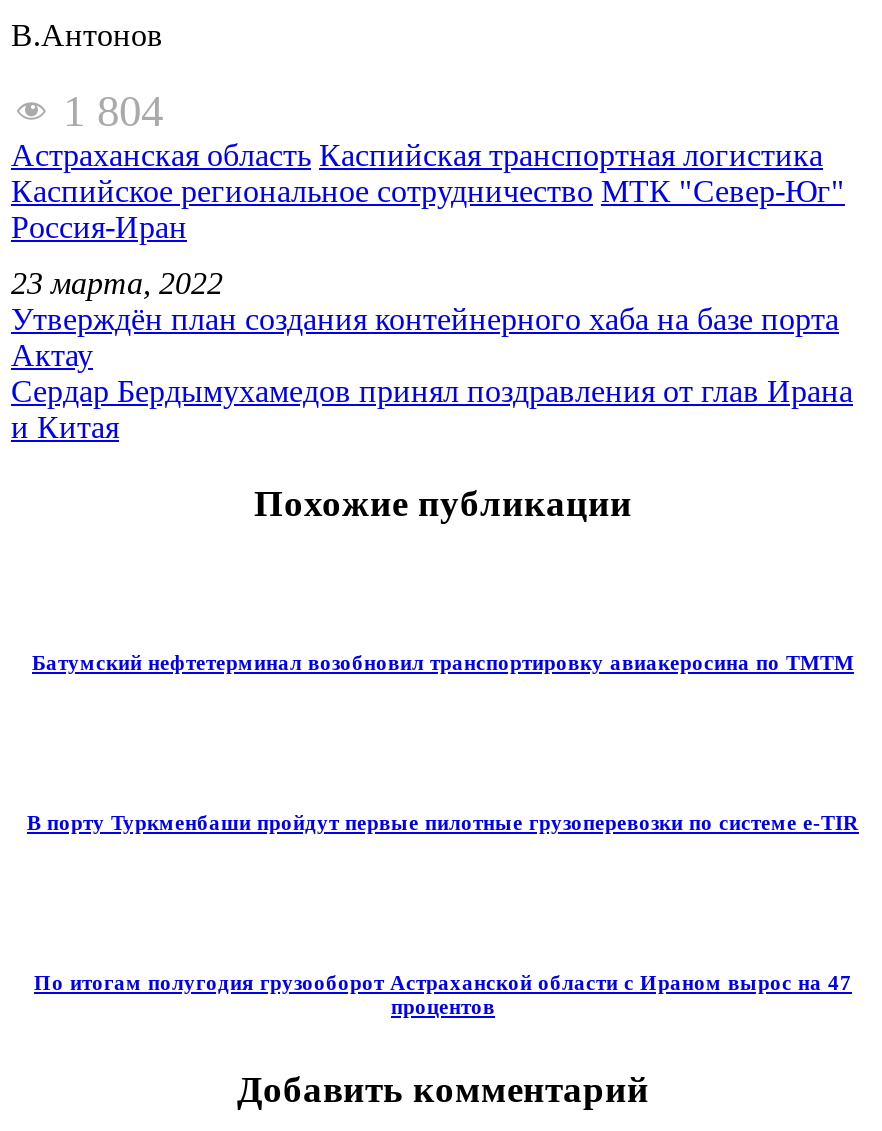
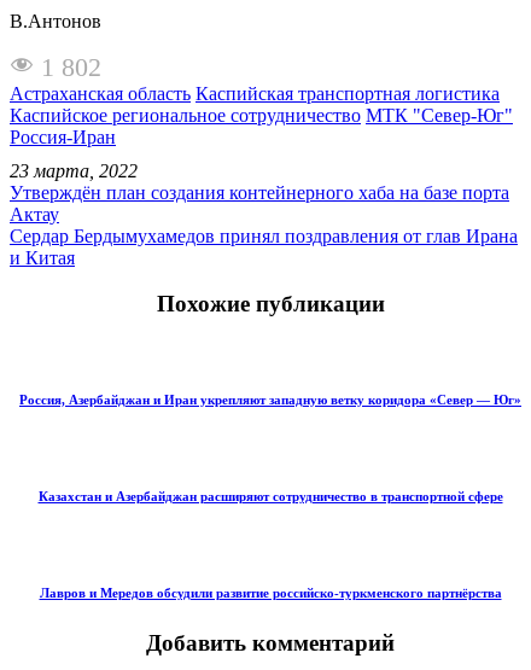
[63,85,163,135] 1 804 -> [41,51,101,81] 1 802
[32,650,854,674] Батумский нефтетерминал возобновил транспортировку авиакеросина по ТМТМ -> [19,392,521,407] Россия, Азербайджан и Иран укрепляют западную ветку коридора «Север — Юг»
[27,810,859,834] В порту Туркменбаши пройдут первые пилотные грузоперевозки по системе e-TIR -> [38,489,503,503] Казахстан и Азербайджан расширяют сотрудничество в транспортной сфере
[34,970,852,1018] По итогам полугодия грузооборот Астраханской области с Ираном вырос на 47 | процентов -> [39,585,501,600] Лавров и Мередов обсудили развитие российско‑туркменского партнёрства

